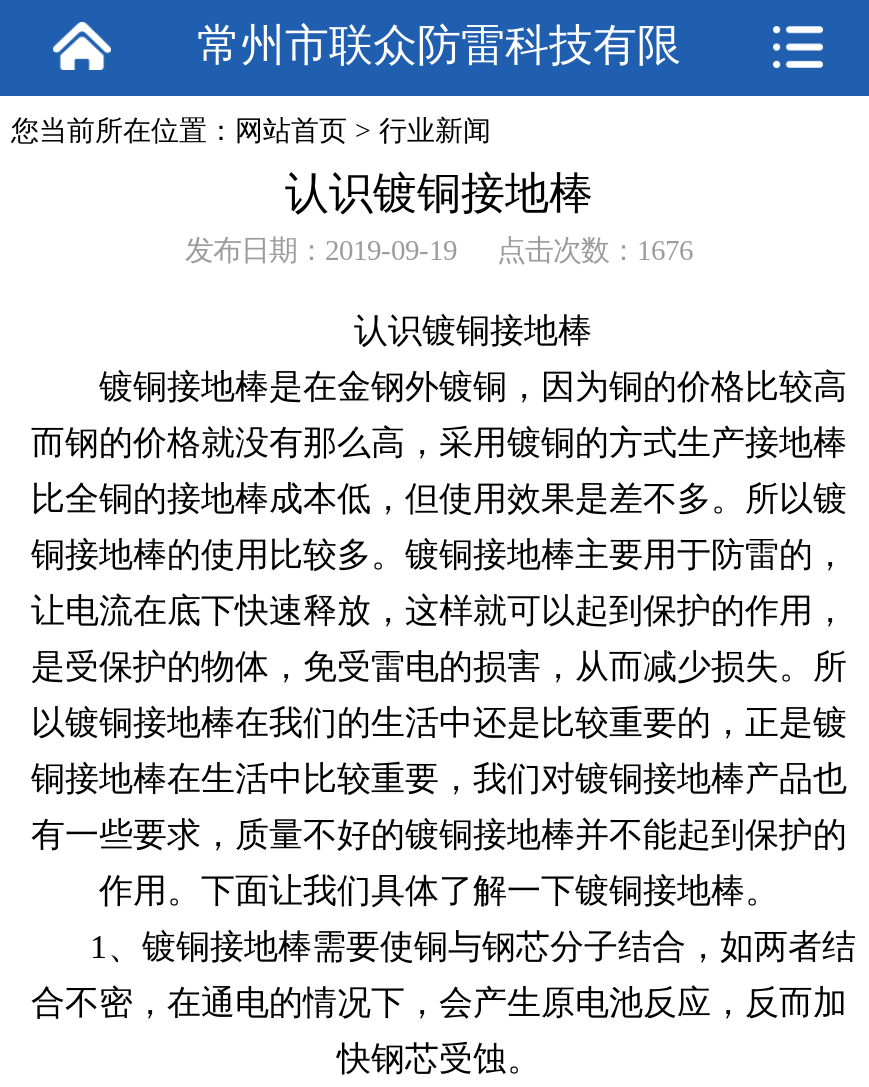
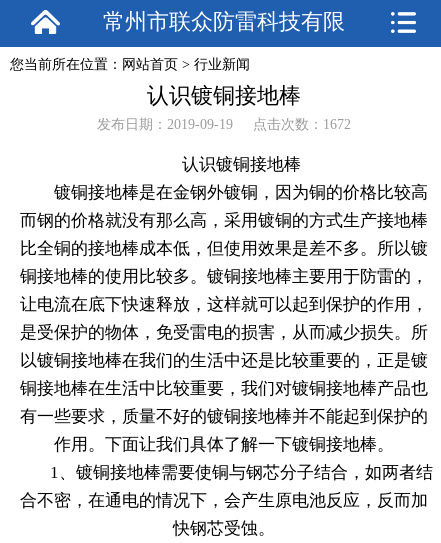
[185,234,693,266] 发布日期：2019-09-19 点击次数：1676 -> [97,116,351,132] 发布日期：2019-09-19 点击次数：1672

